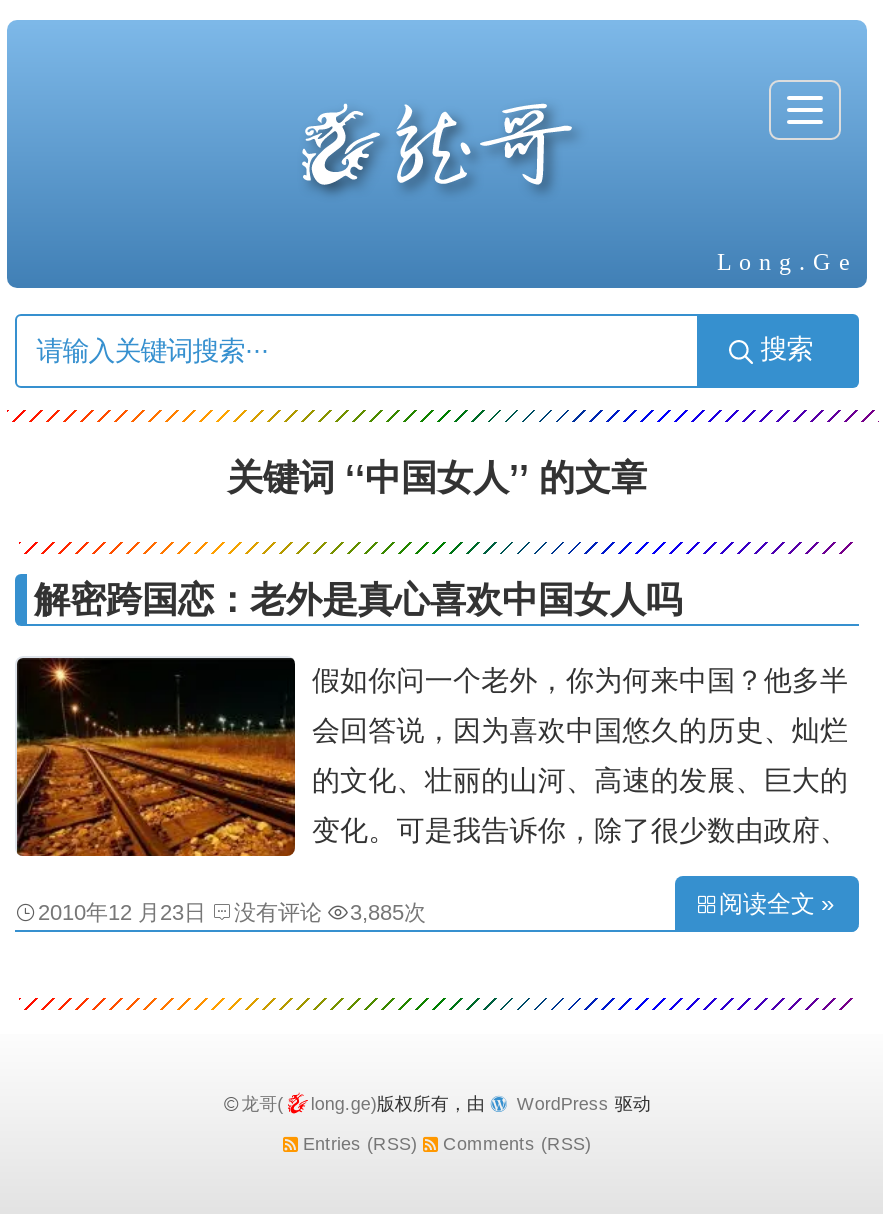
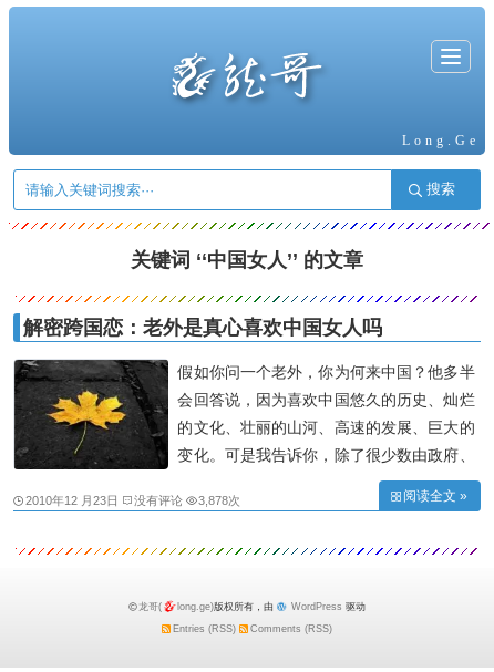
[15,660,426,925] [image] | 2010年12 月23日 没有评论 3,885次 -> [13,360,241,507] [image] | 2010年12 月23日 没有评论 3,878次

